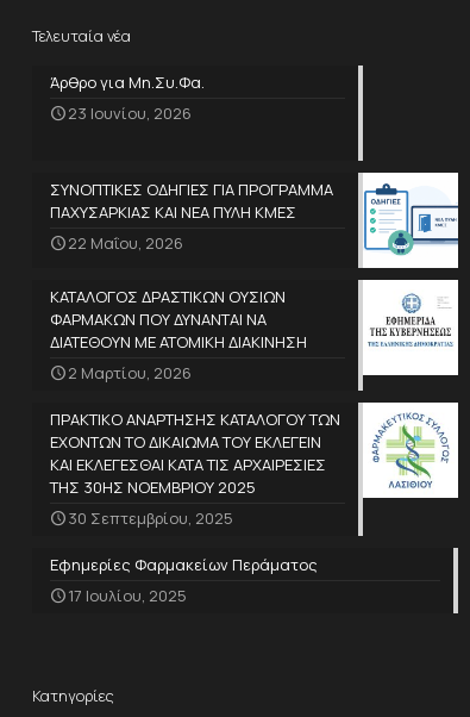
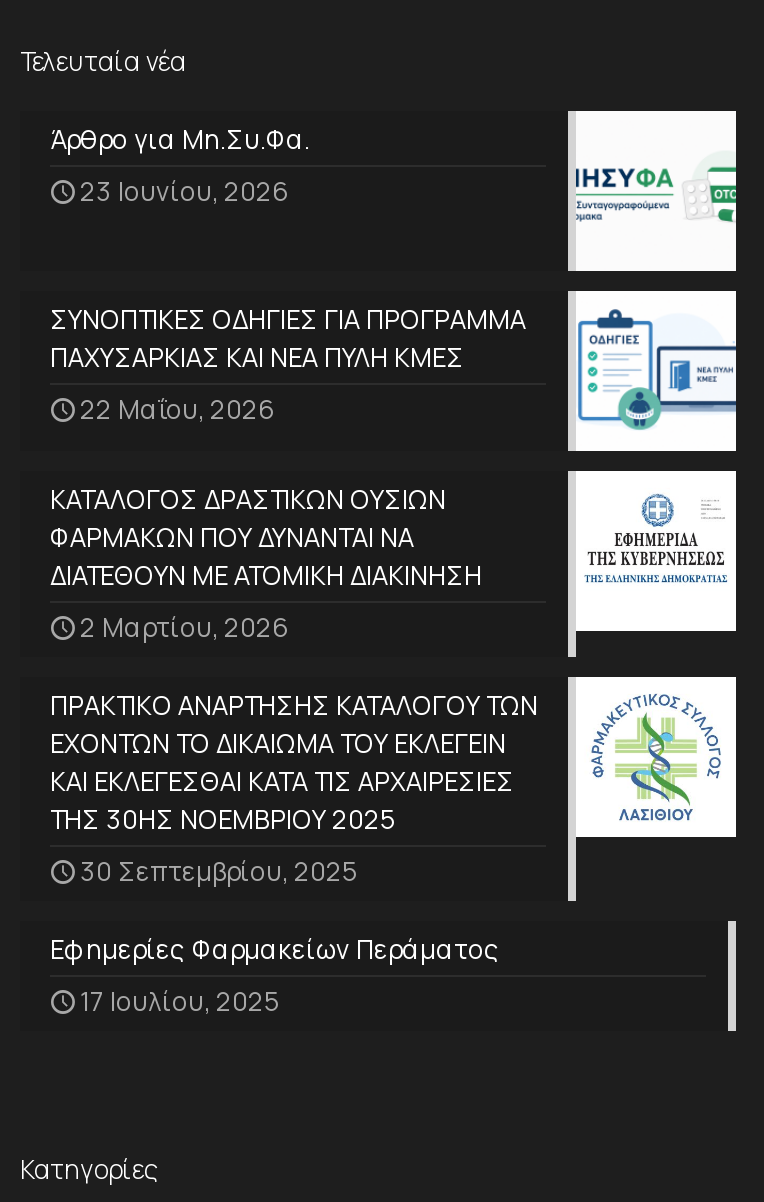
none -> [576,109,738,273] [image]

